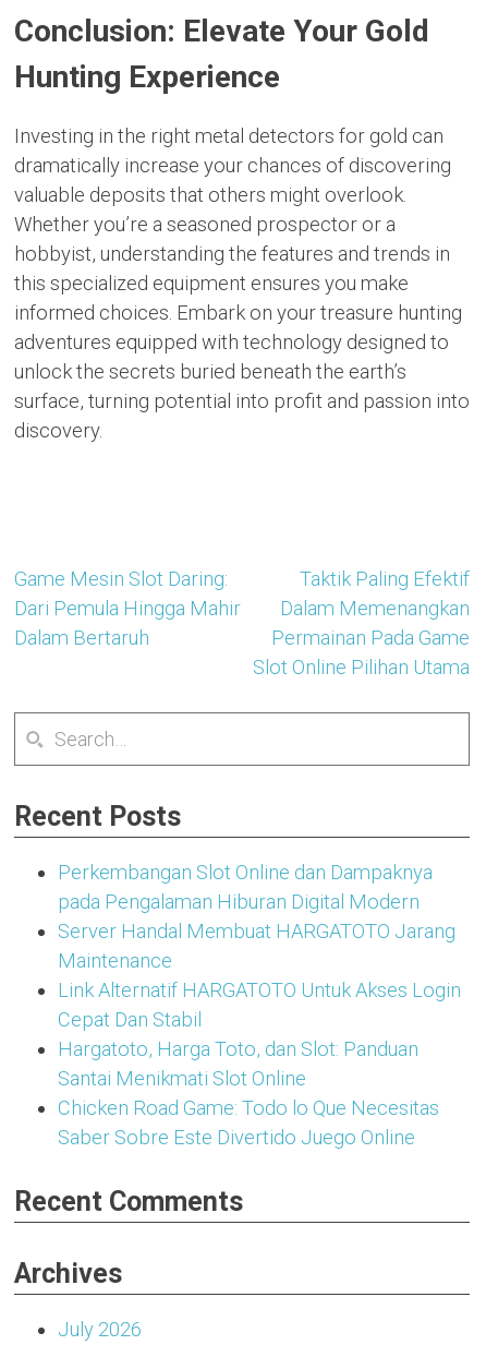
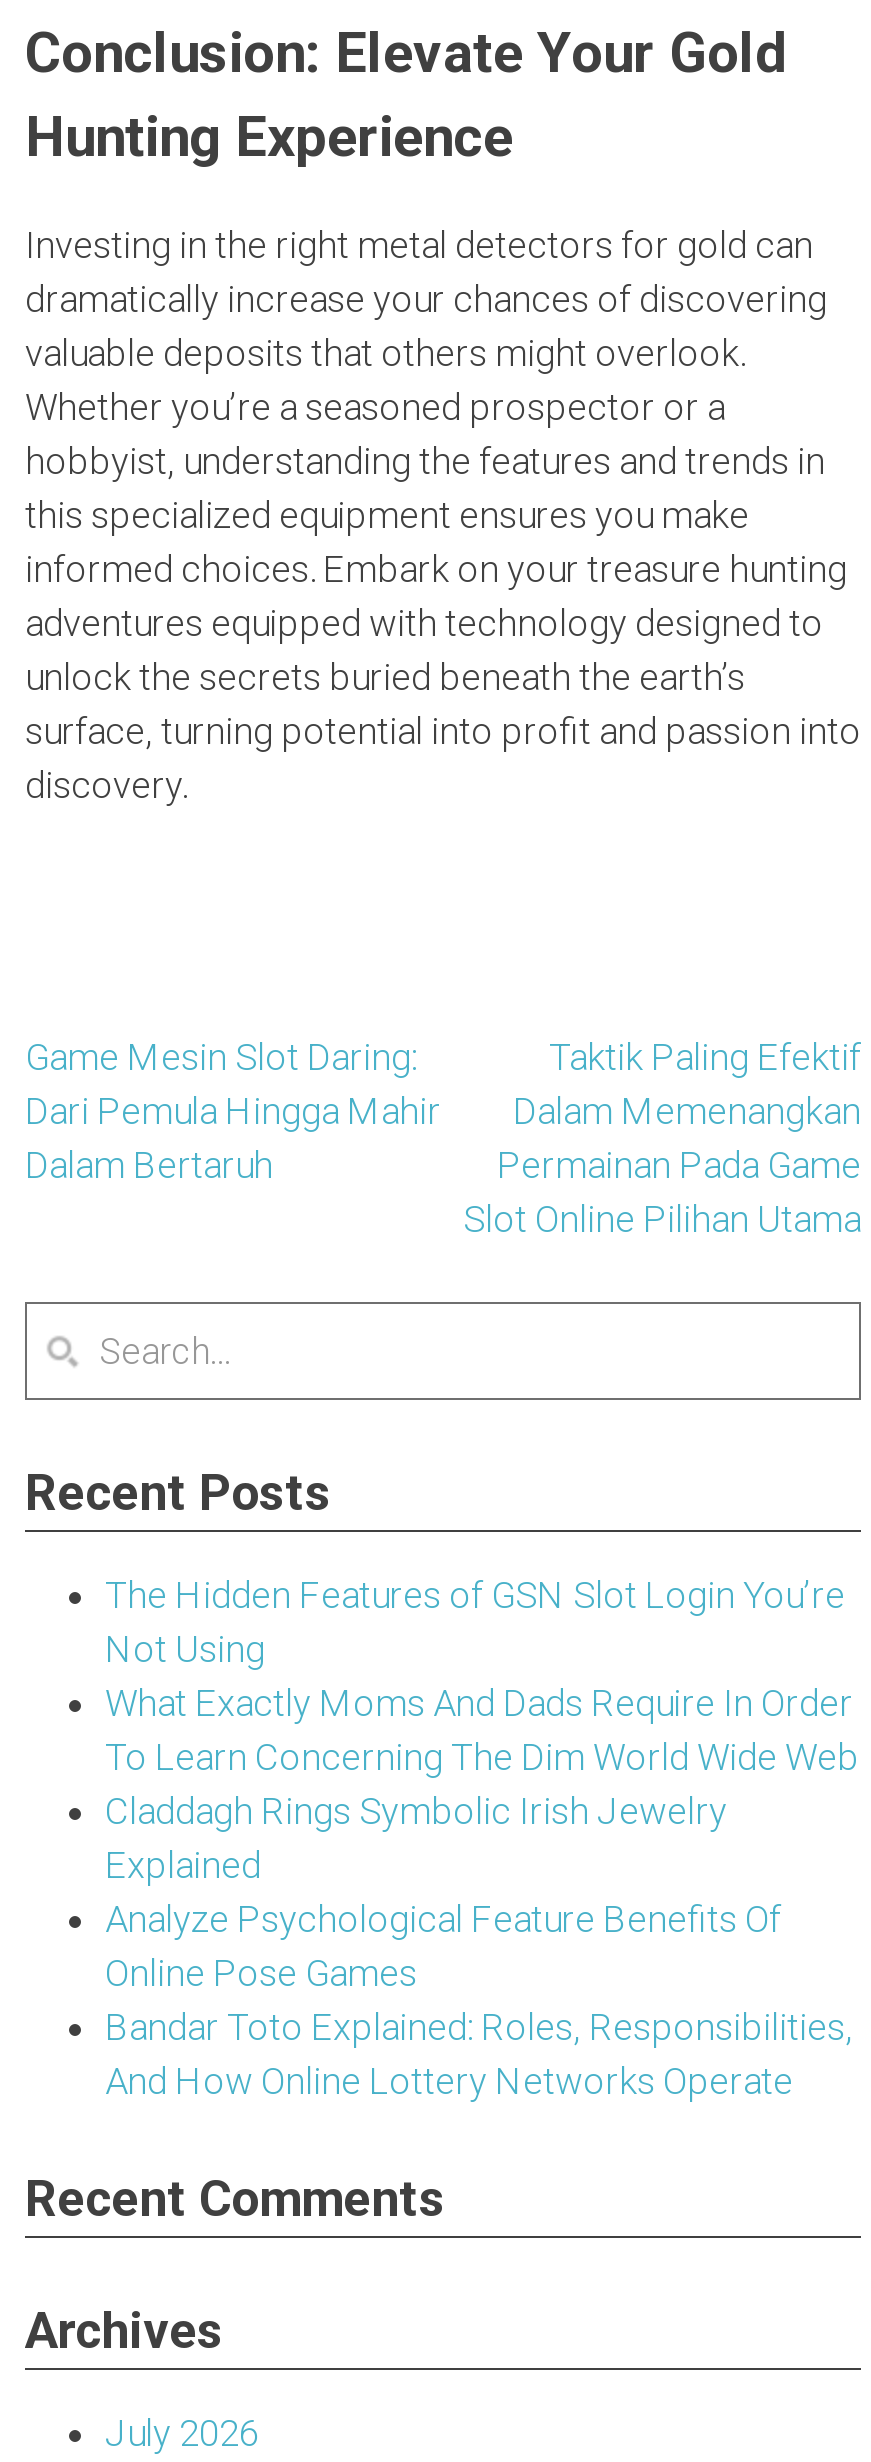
[58,860,461,1148] Perkembangan Slot Online dan Dampaknya | pada Pengalaman Hiburan Digital Modern | Server Handal Membuat HARGATOTO Jarang | Maintenance | Link Alternatif HARGATOTO Untuk Akses Login | Cepat Dan Stabil | Hargatoto, Harga Toto, dan Slot: Panduan | Santai Menikmati Slot Online | Chicken Road Game: Todo lo Que Necesitas | Saber Sobre Este Divertido Juego Online -> [105,1573,859,2101] The Hidden Features of GSN Slot Login You’re | Not Using | What Exactly Moms And Dads Require In Order | To Learn Concerning The Dim World Wide Web | Claddagh Rings Symbolic Irish Jewelry | Explained | Analyze Psychological Feature Benefits Of | Online Pose Games | Bandar Toto Explained: Roles, Responsibilities, | And How Online Lottery Networks Operate

